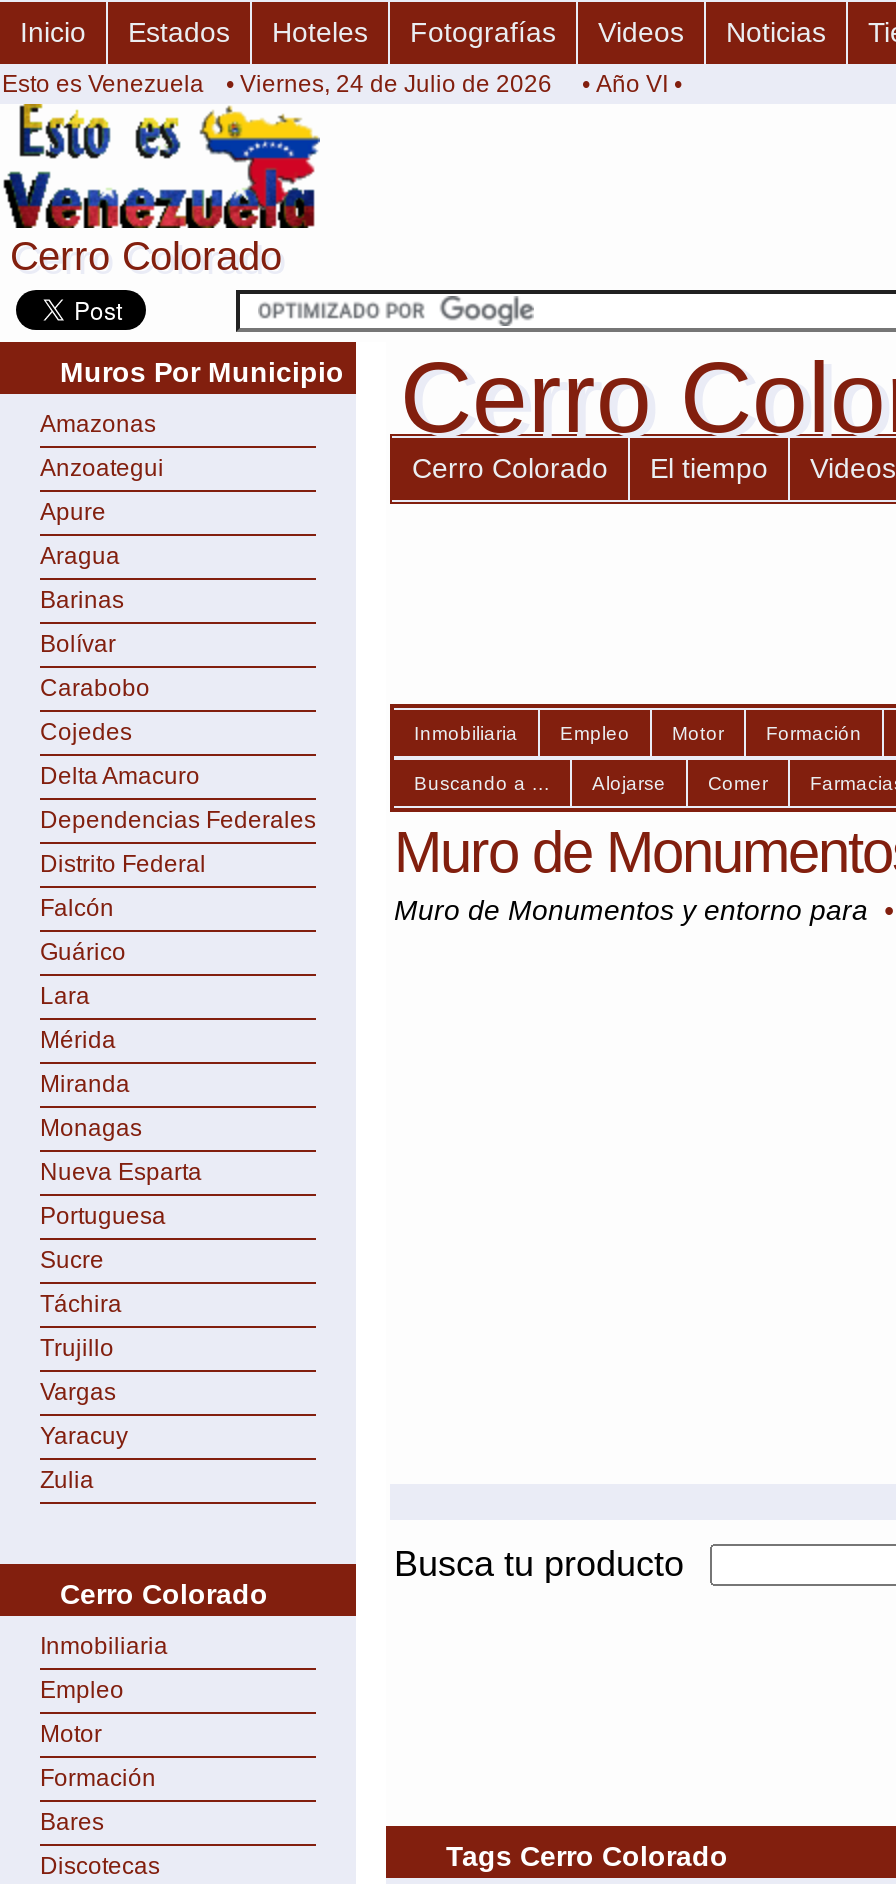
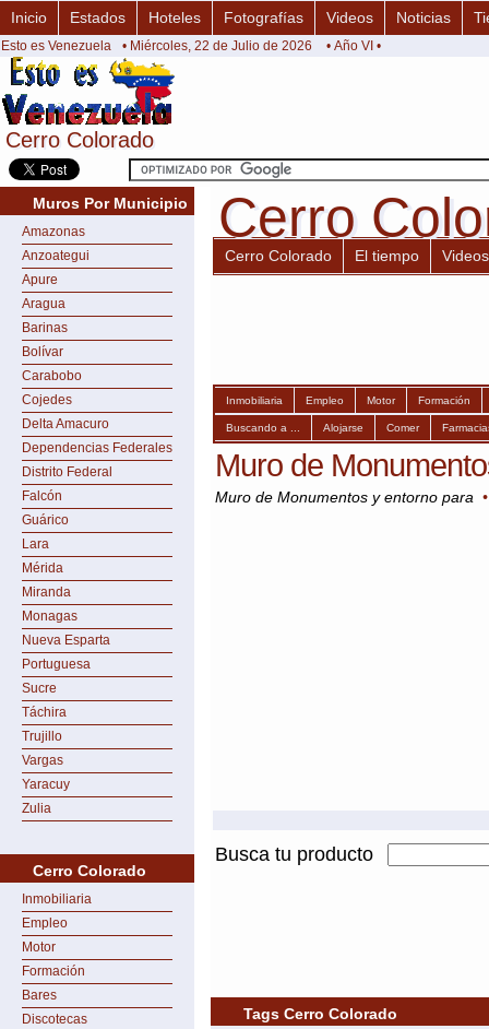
[2,70,552,98] Esto es Venezuela • Viernes, 24 de Julio de 2026 -> [1,38,312,54] Esto es Venezuela • Miércoles, 22 de Julio de 2026

